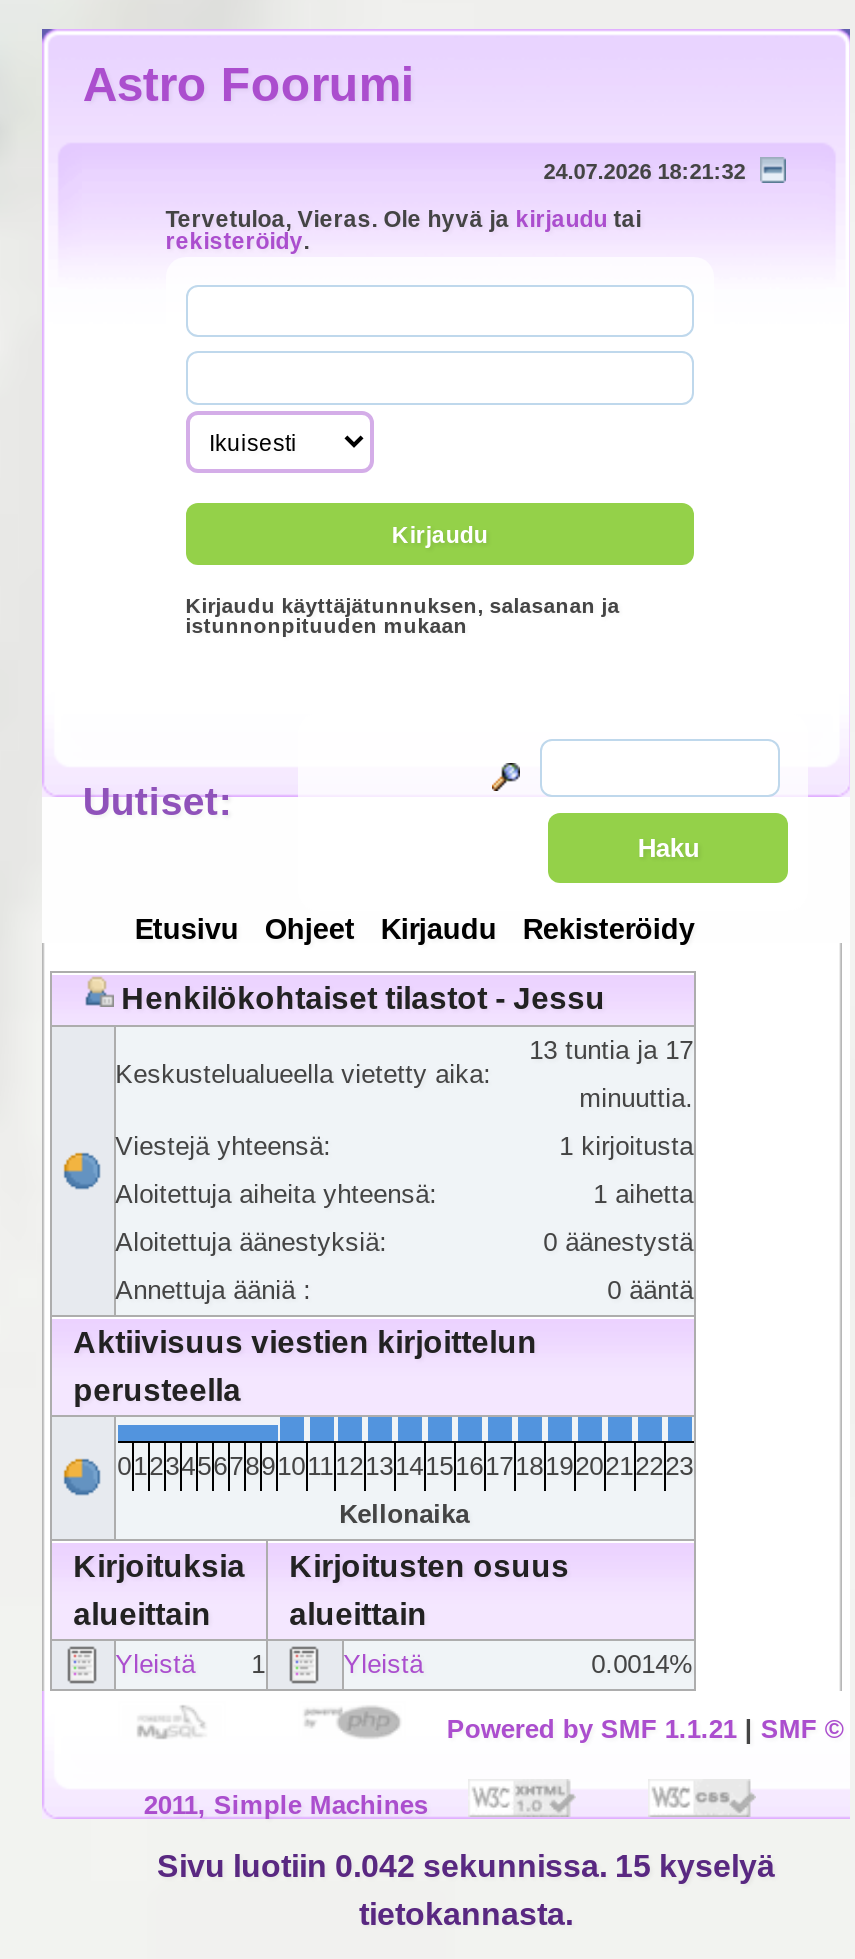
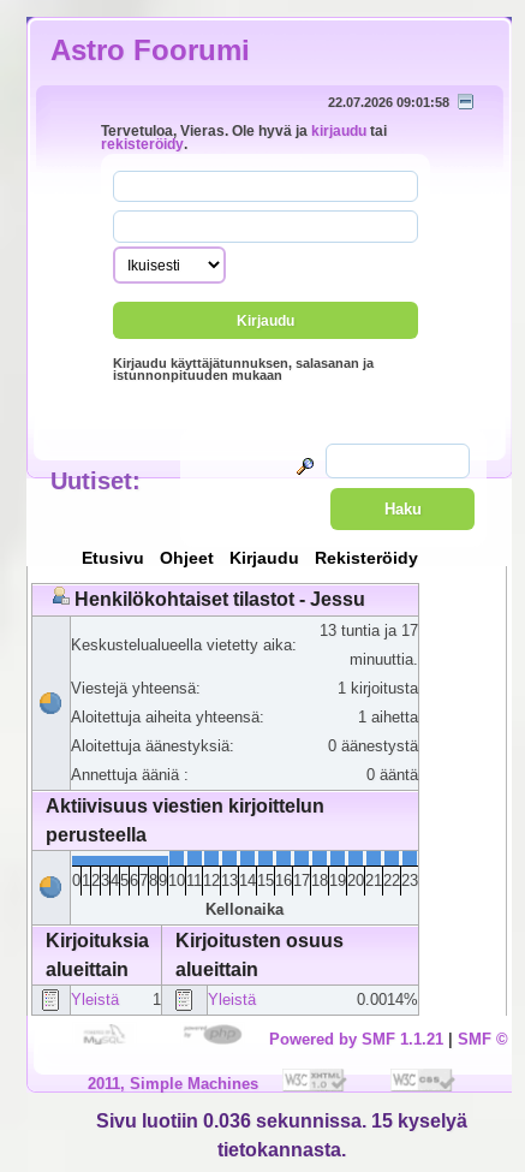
[543,159,745,183] 24.07.2026 18:21:32 -> [328,95,449,109] 22.07.2026 09:01:58
[157,1848,775,1882] Sivu luotiin 0.042 sekunnissa. 15 kyselyä -> [96,1110,467,1131] Sivu luotiin 0.036 sekunnissa. 15 kyselyä

